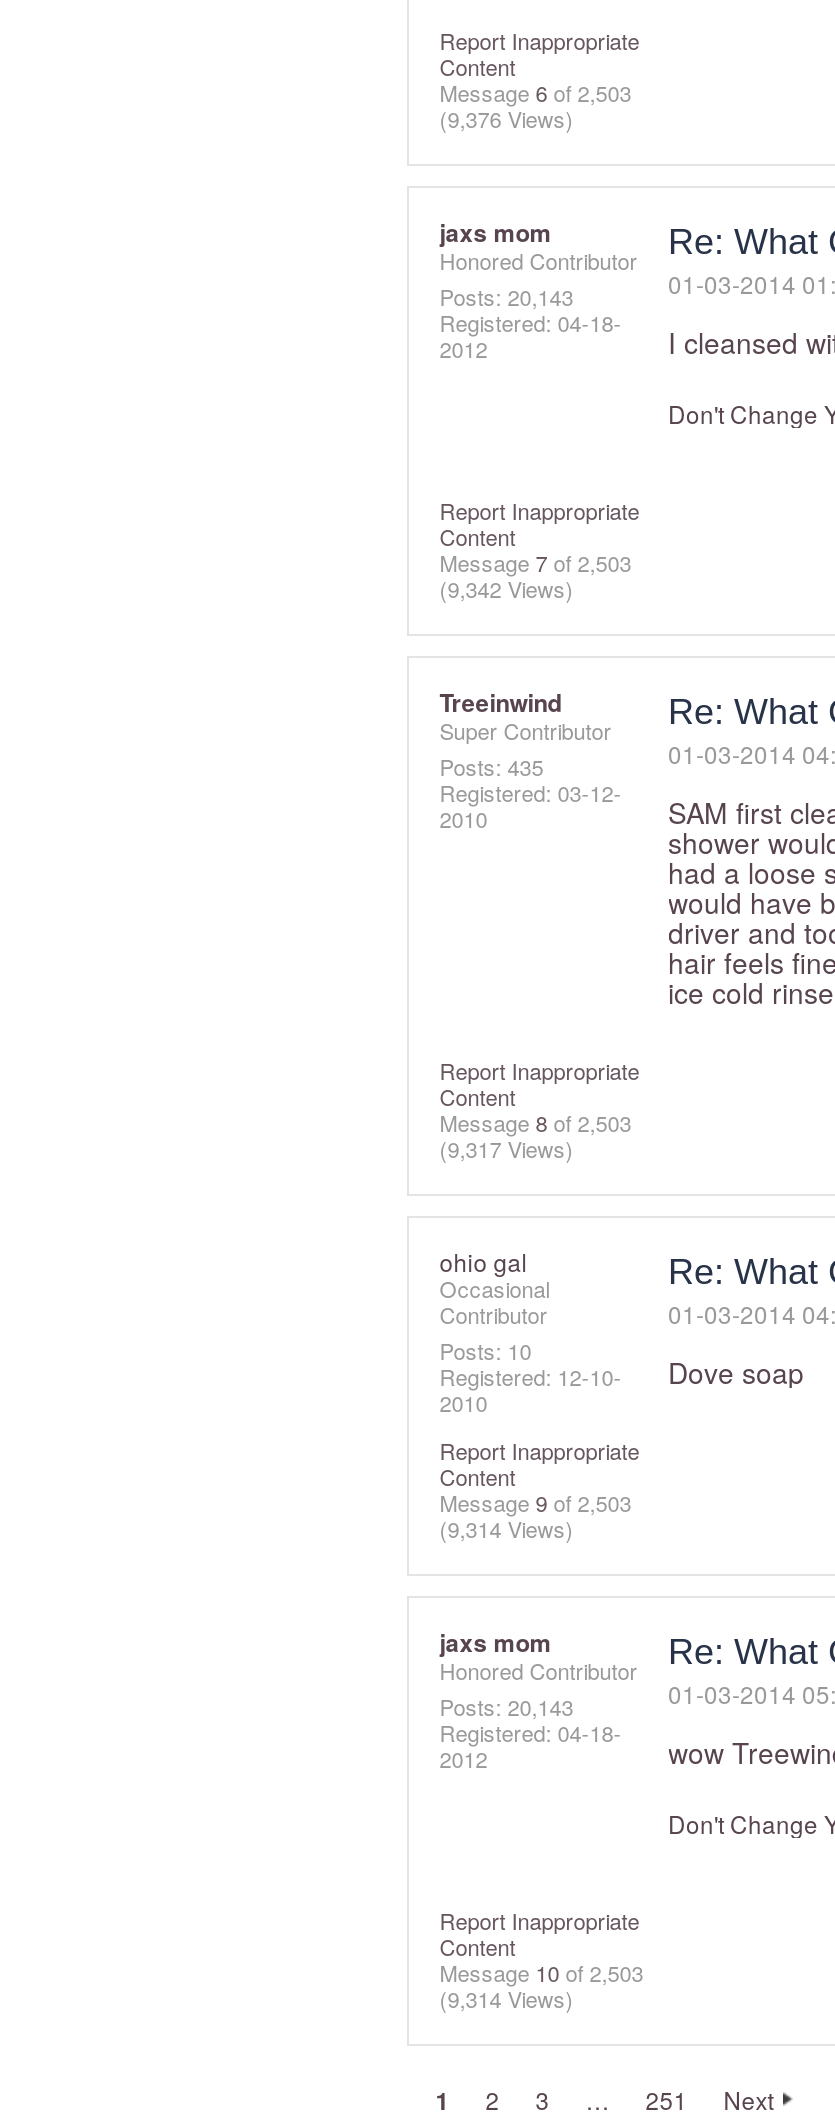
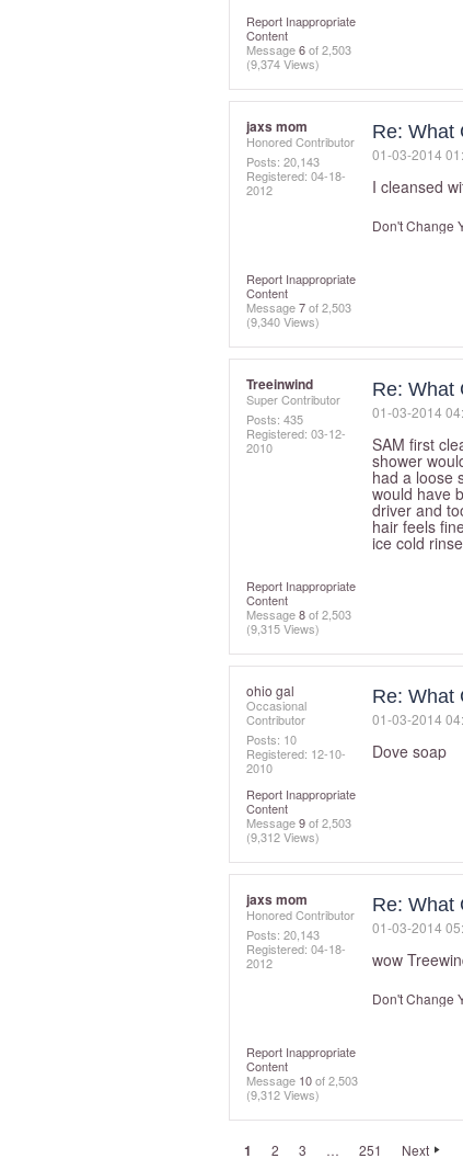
[439,102,573,134] (9,376 Views) -> [246,55,320,72] (9,374 Views)
[439,572,573,604] (9,342 Views) -> [246,312,320,330] (9,340 Views)
[439,1132,573,1164] (9,317 Views) -> [246,619,320,637] (9,315 Views)
[439,1512,573,1544] (9,314 Views) -> [246,828,320,845] (9,312 Views)
[439,1982,573,2014] (9,314 Views) -> [246,1085,320,1103] (9,312 Views)

